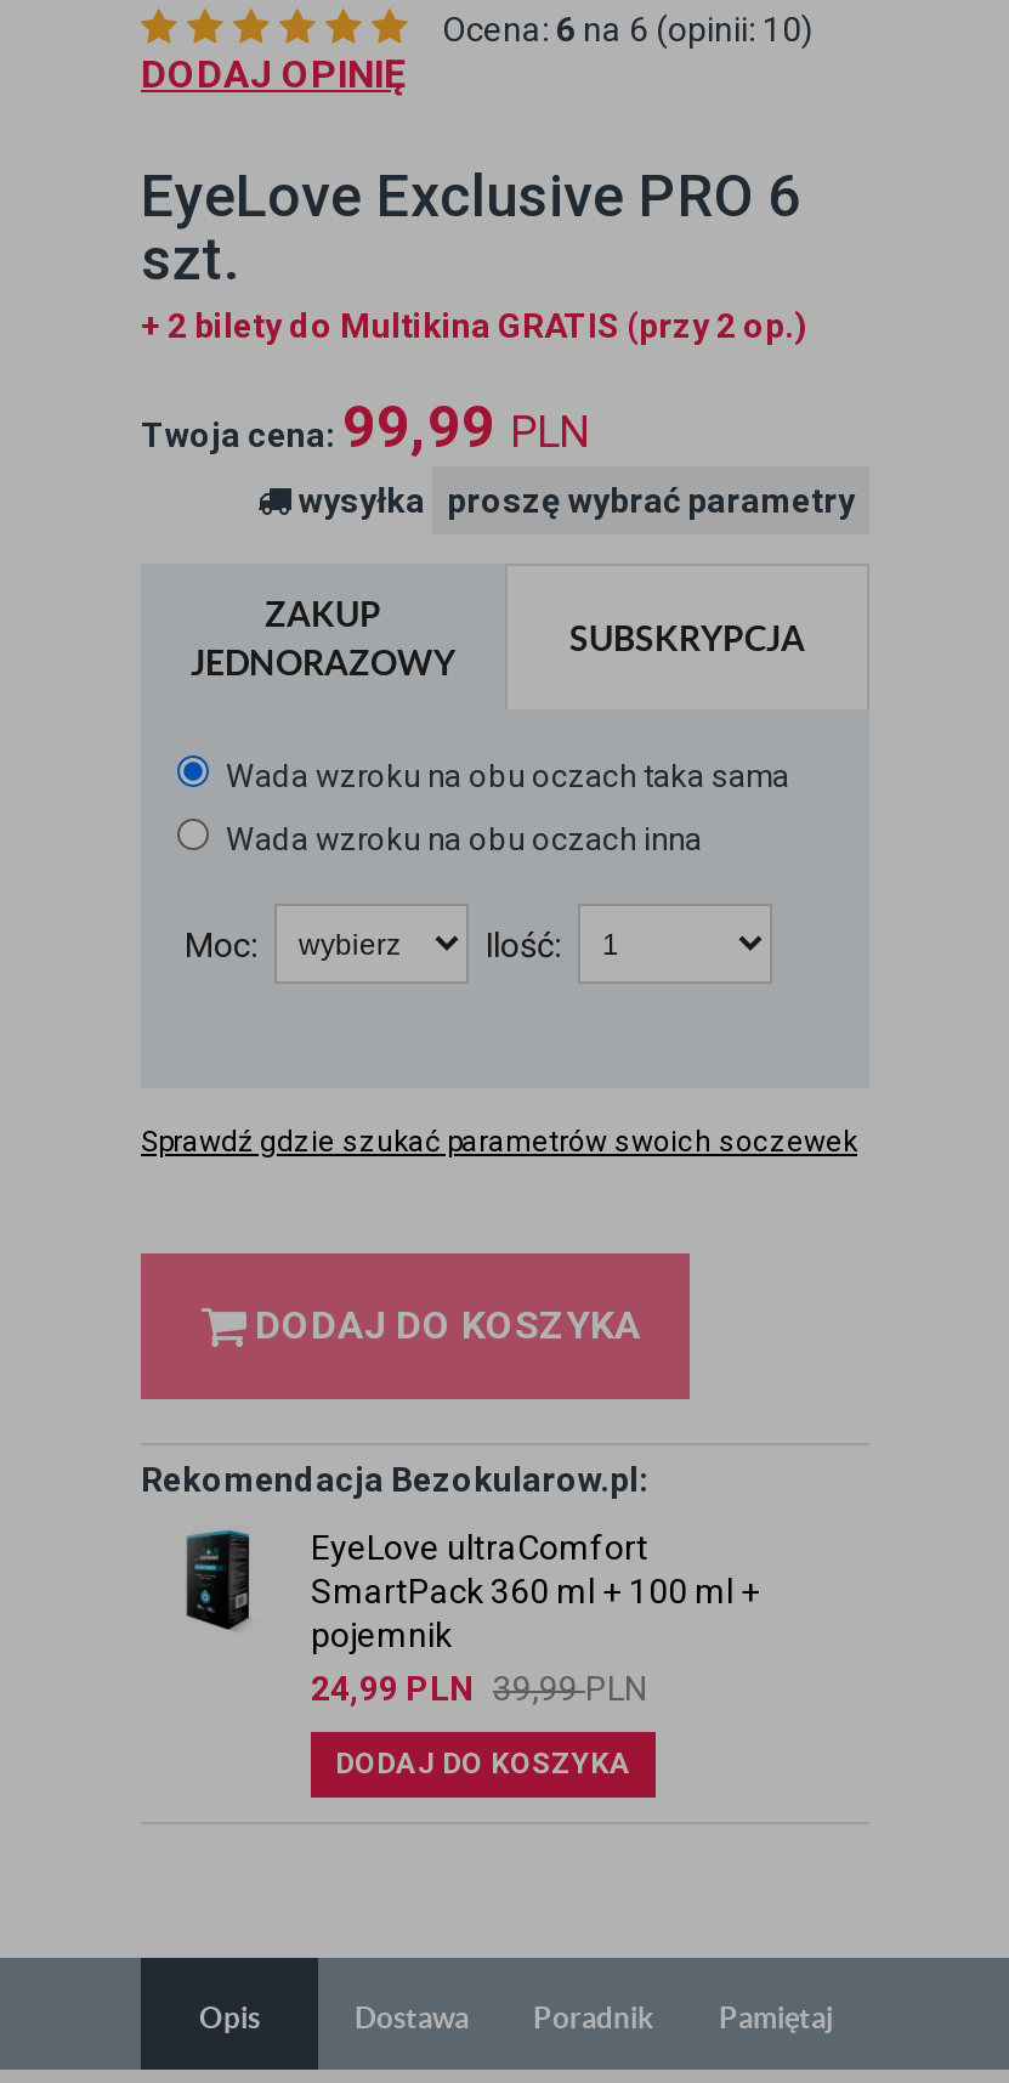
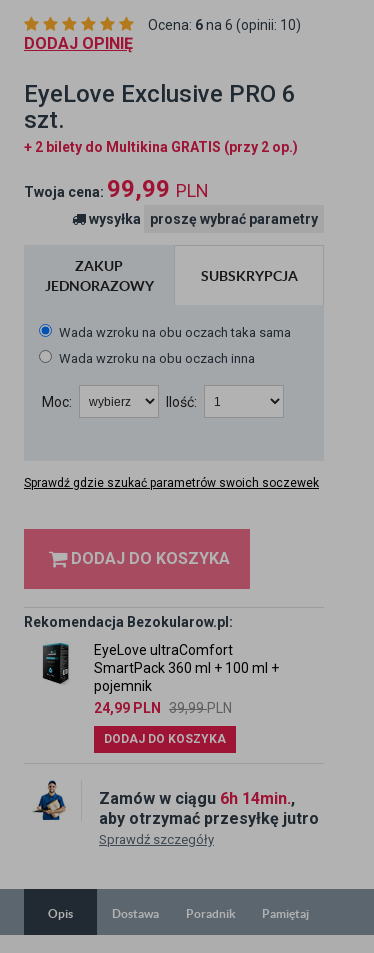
none -> [33,779,319,847] [image] | Zamów w ciągu 6h 14min., | aby otrzymać przesyłkę jutro | Sprawdź szczegóły

